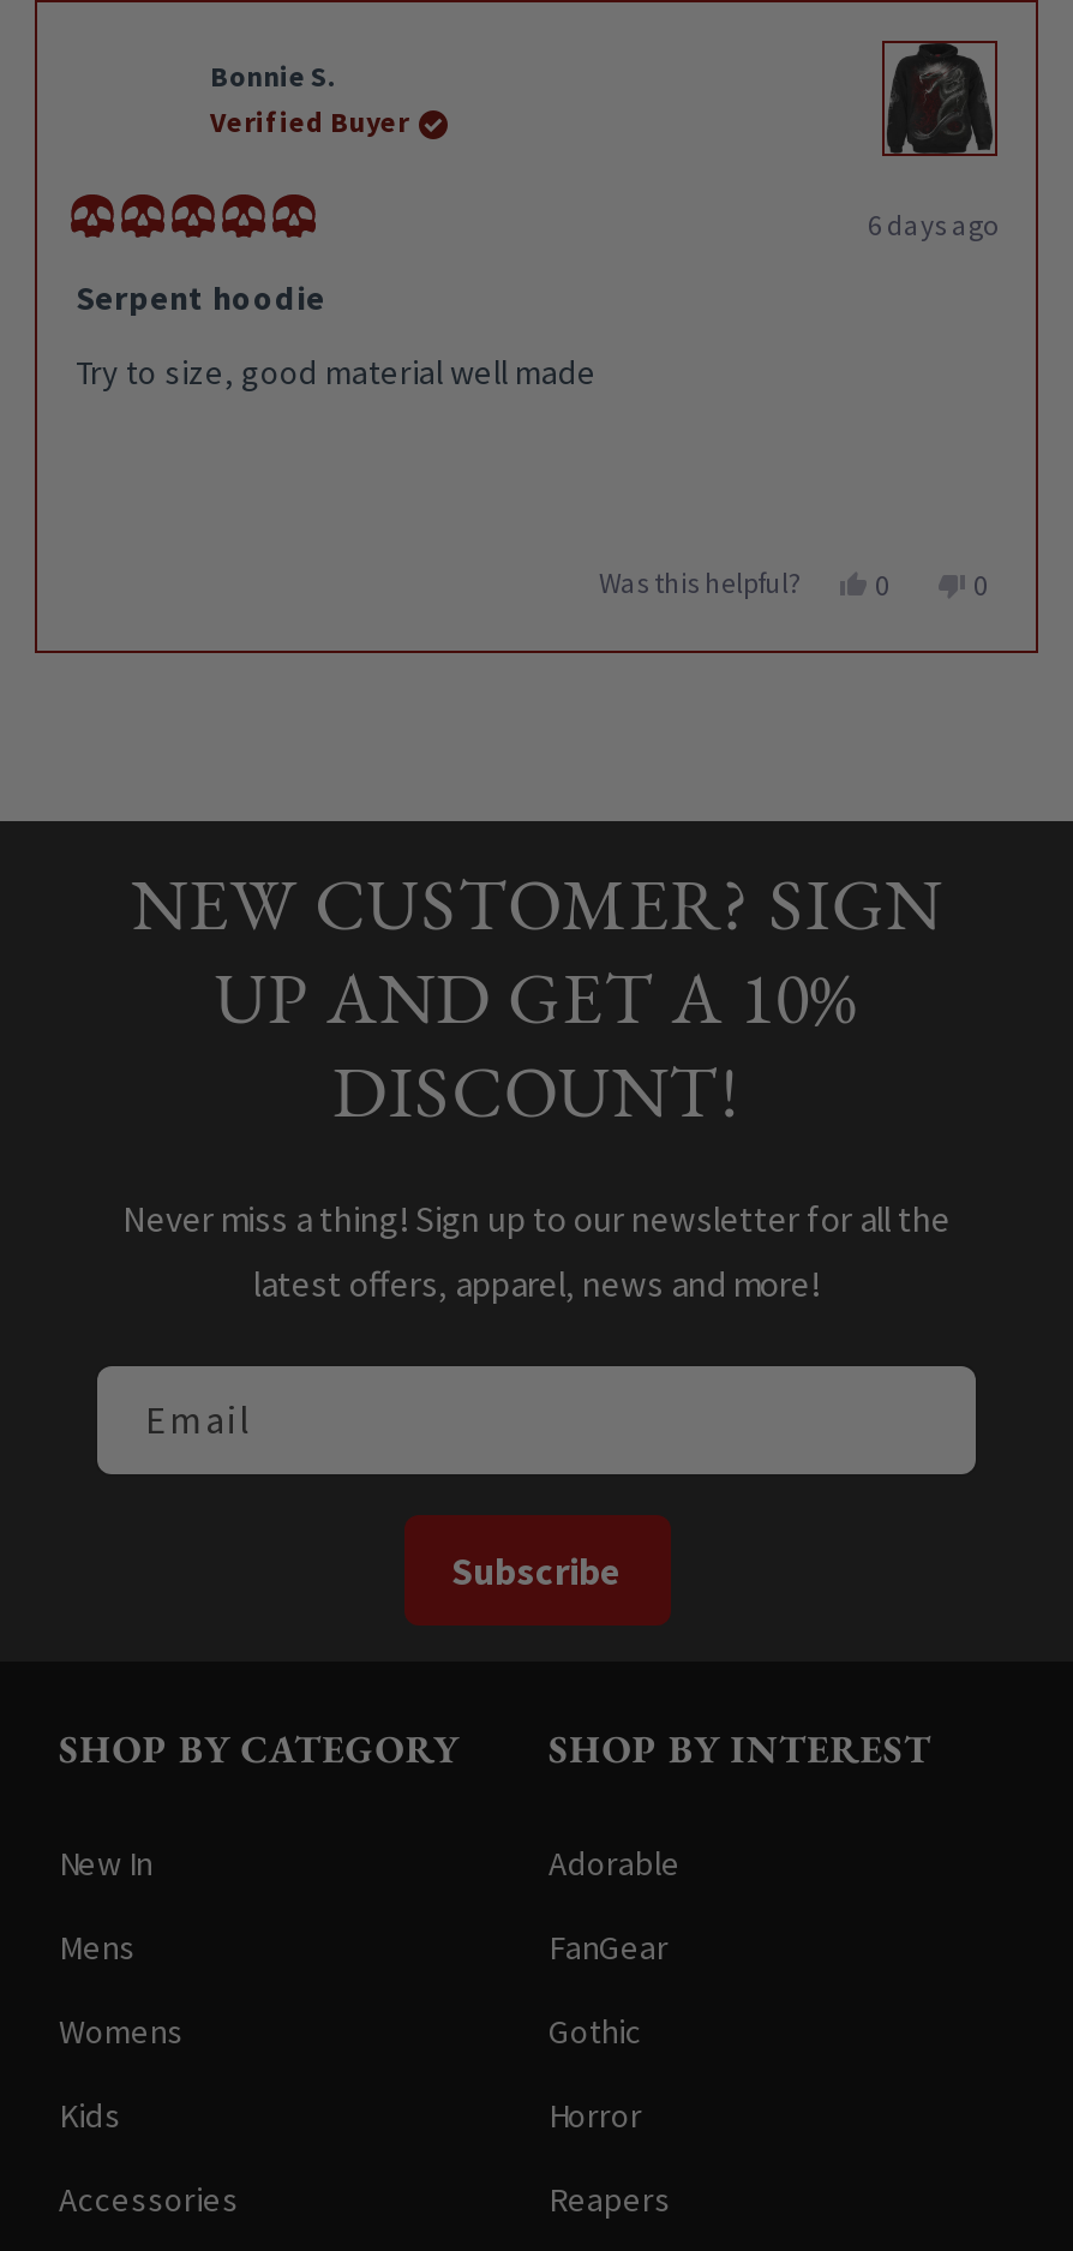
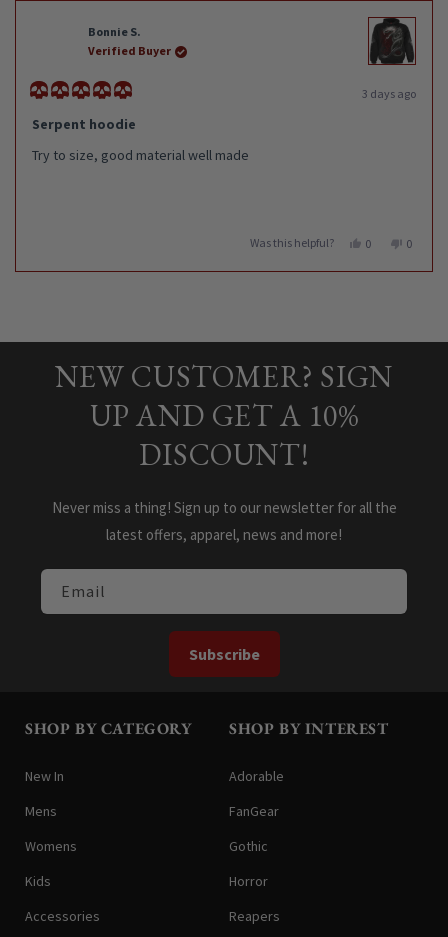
[868,206,997,242] 6 days ago -> [362,86,416,101] 3 days ago

